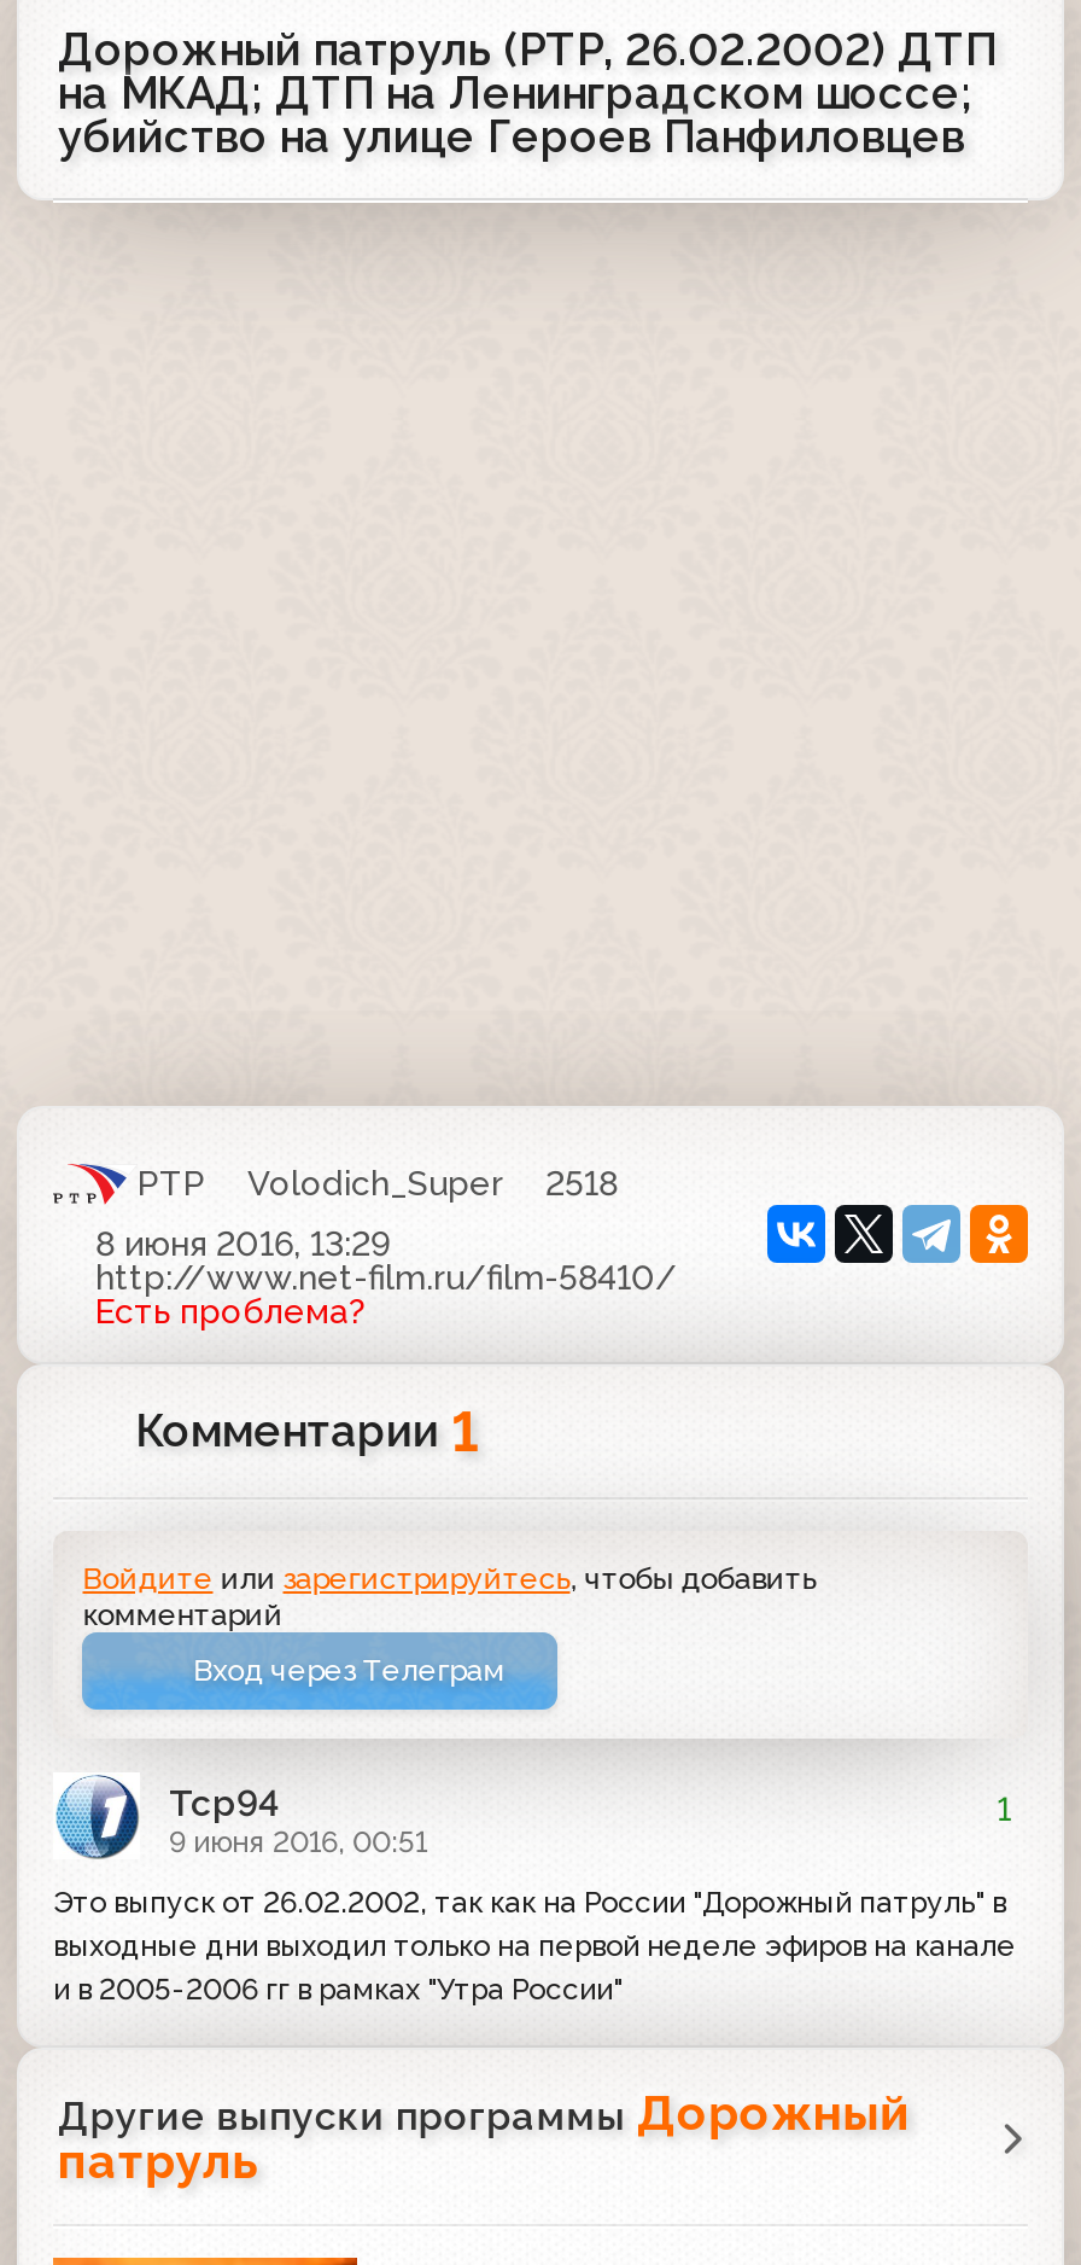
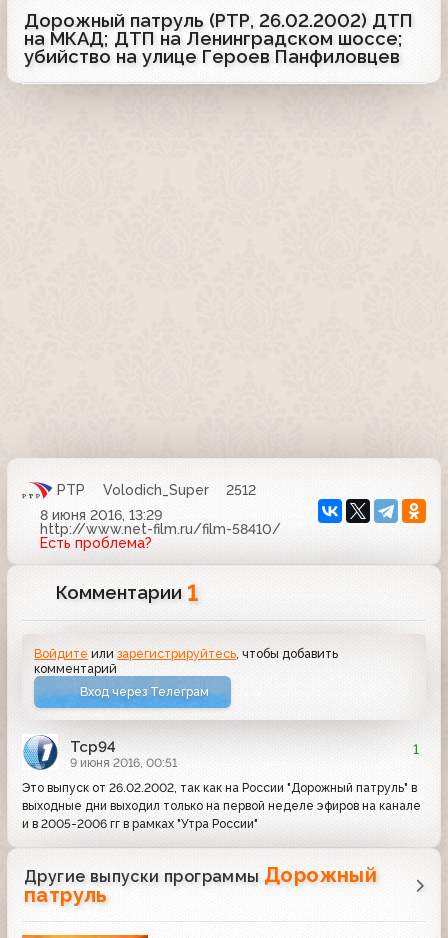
[138,1164,618,1203] РТР Volodich_Super 2518 -> [57,482,256,498] РТР Volodich_Super 2512

